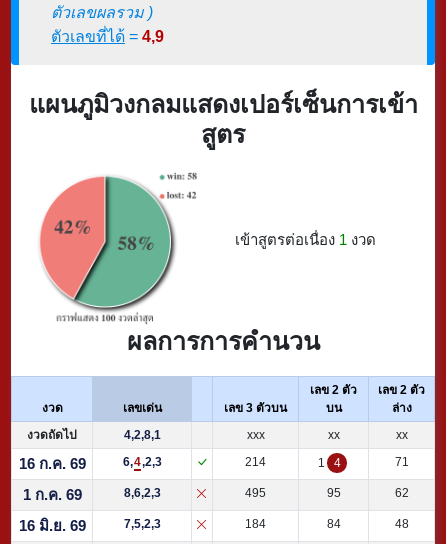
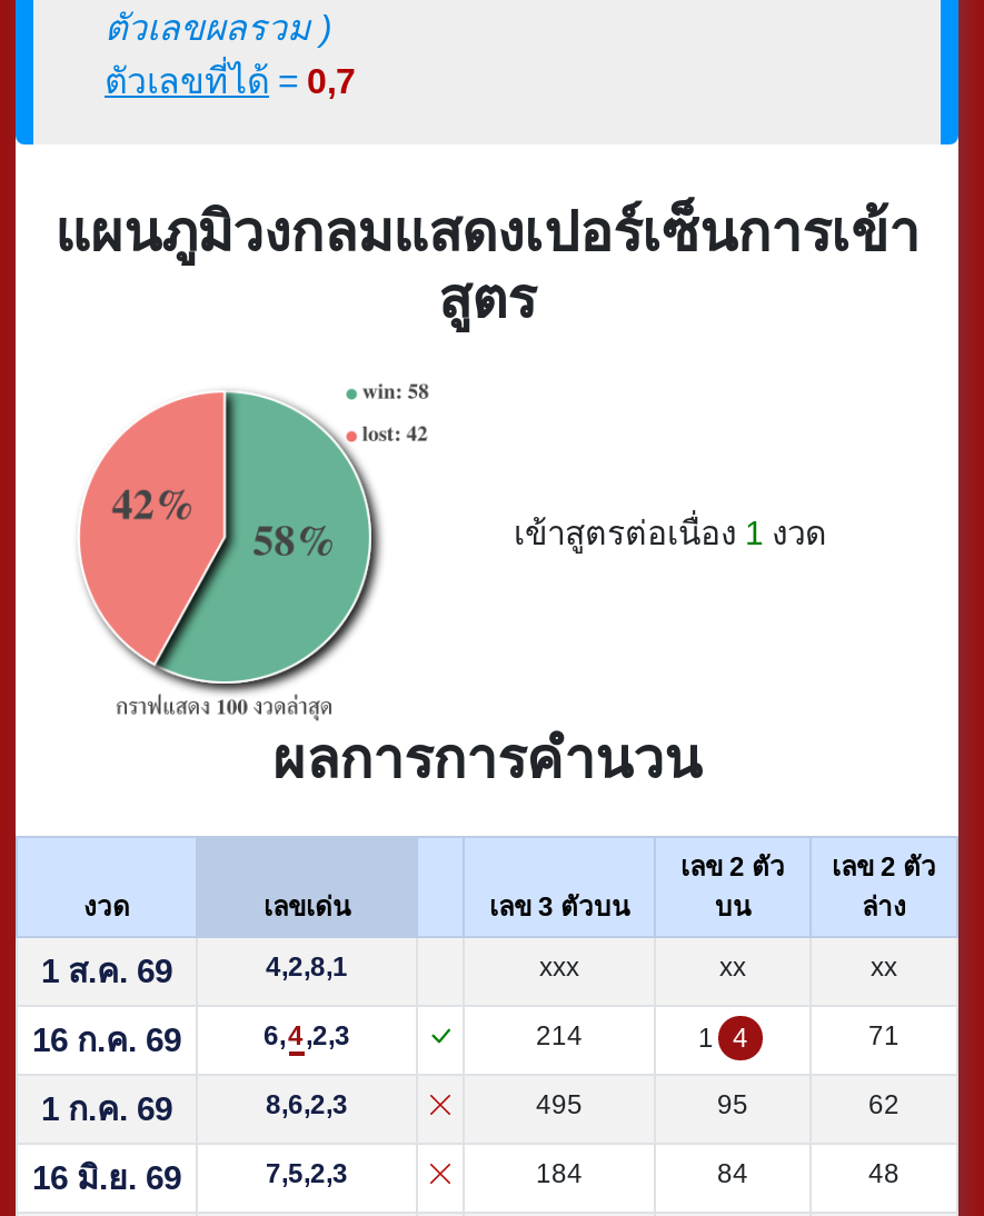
[51,28,164,45] ตัวเลขที่ได้= 4,9 -> [105,62,356,100] ตัวเลขที่ได้= 0,7
[27,428,77,442] งวดถัดไป -> [41,952,172,989] 1 ส.ค. 69

